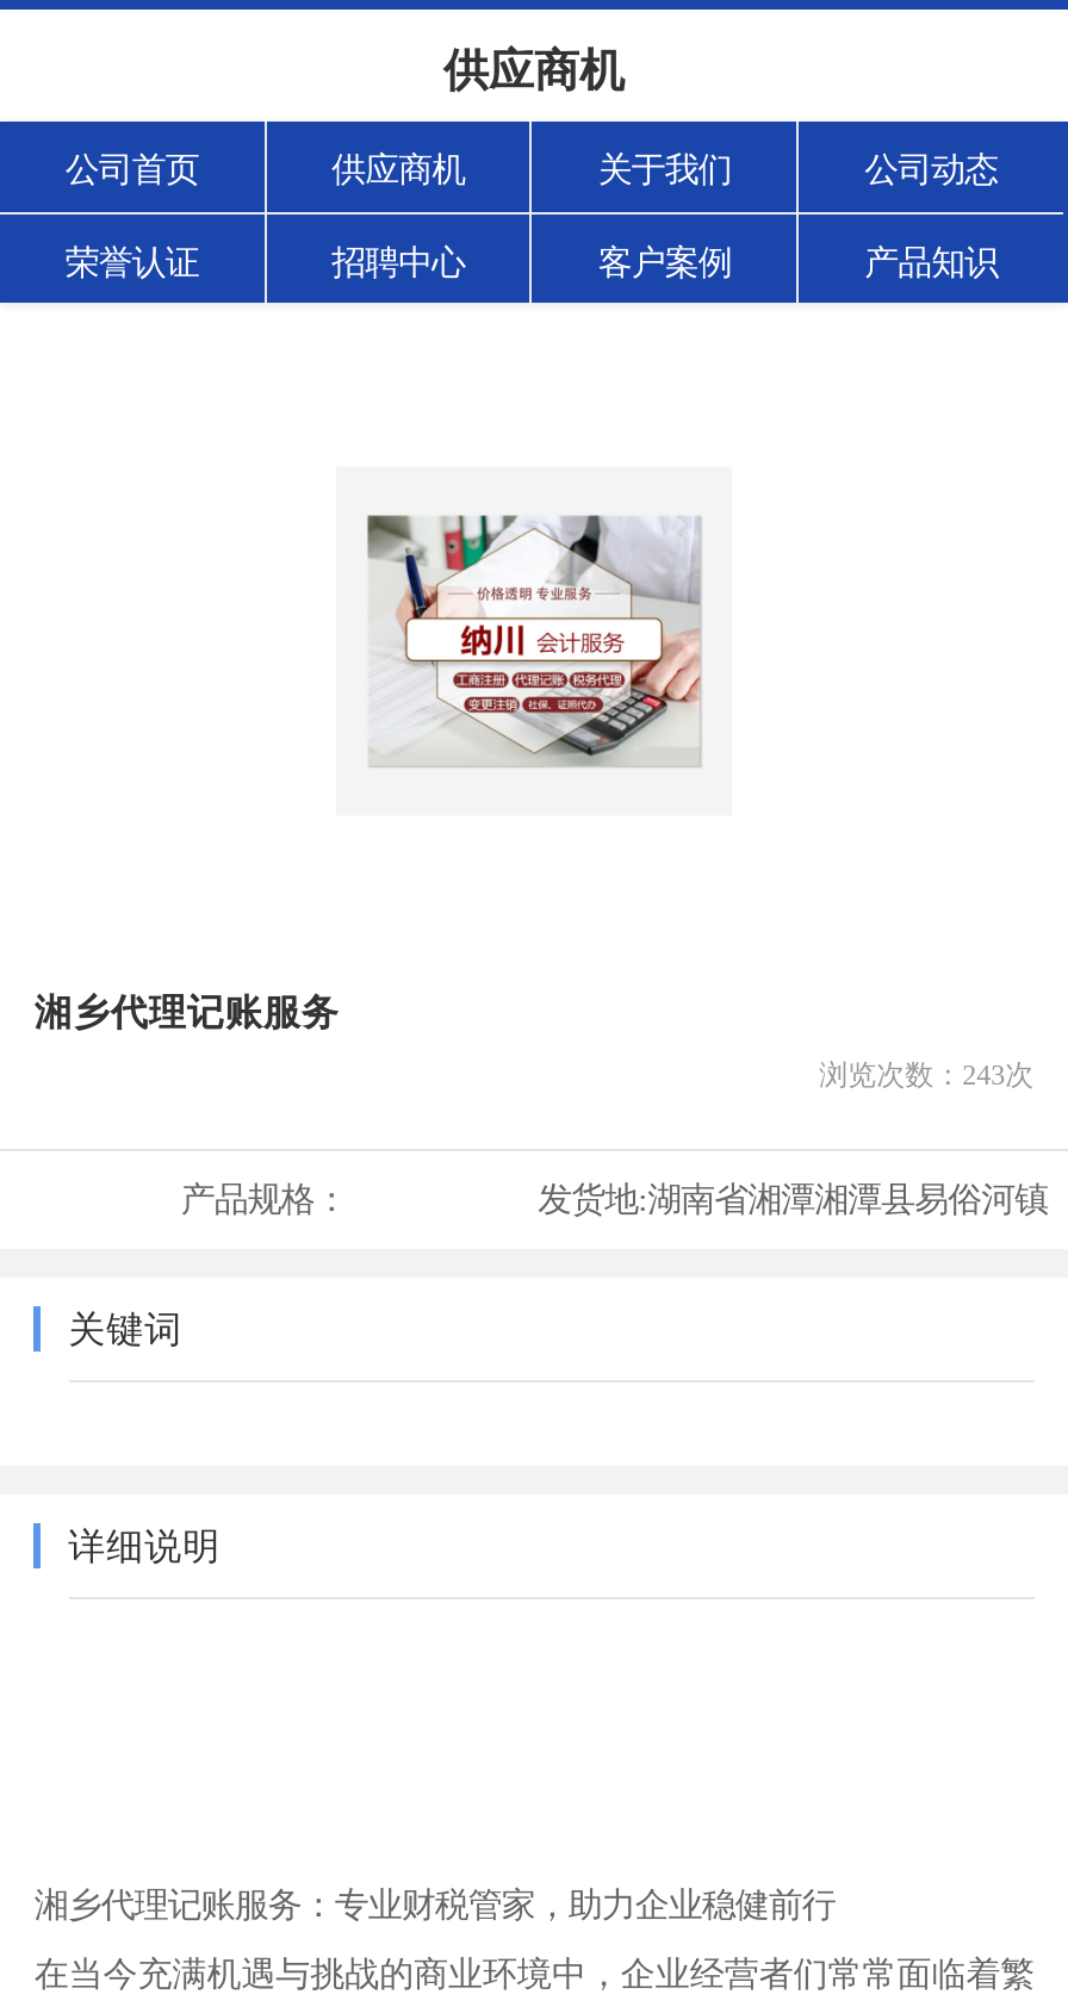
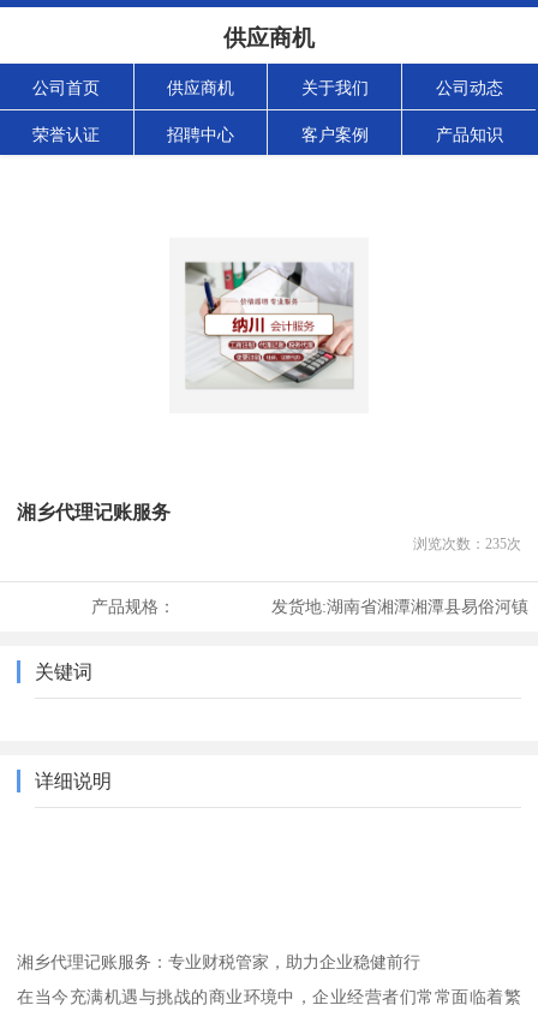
[819,1059,1034,1092] 浏览次数：243次 -> [413,536,521,552] 浏览次数：235次

